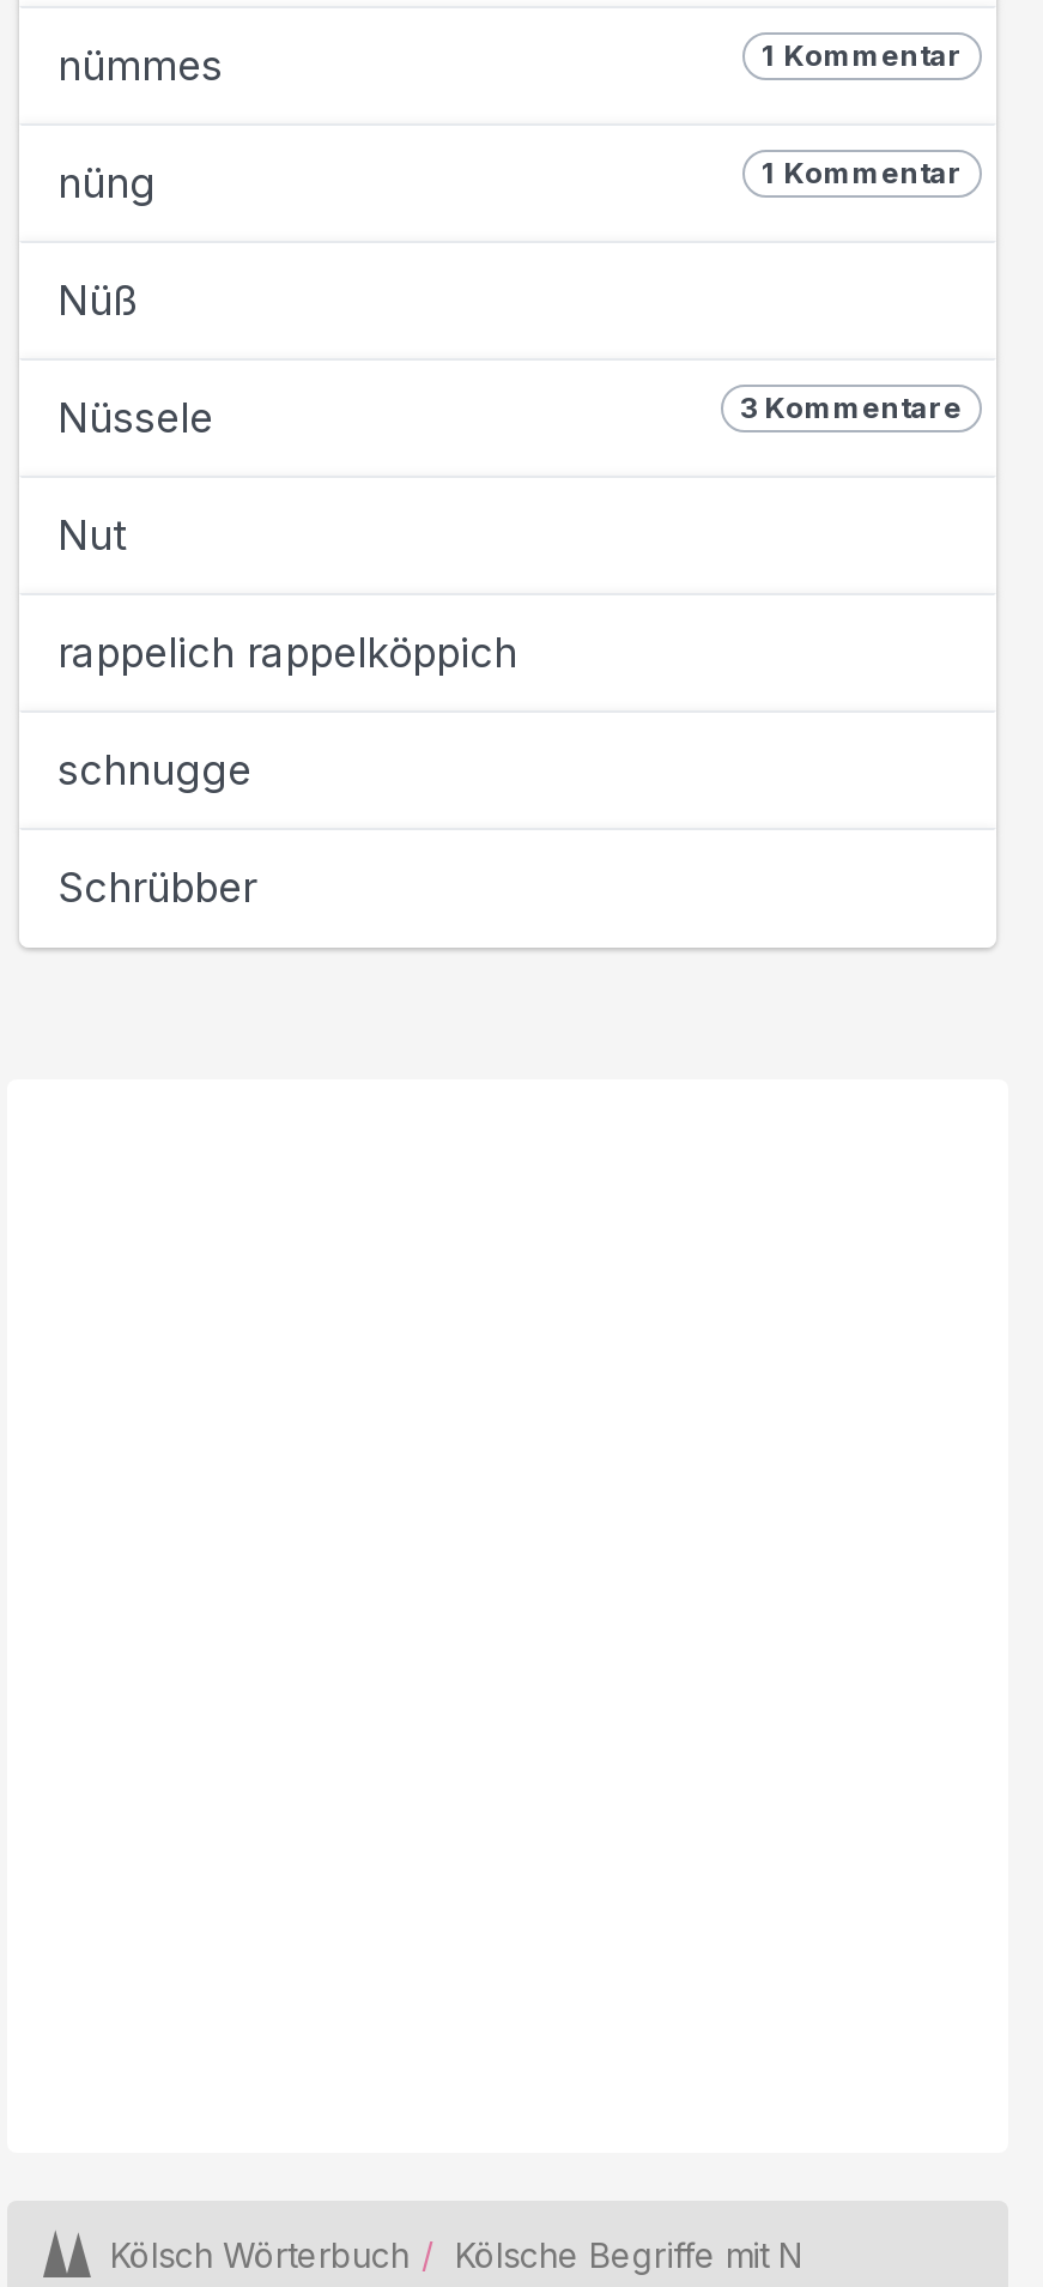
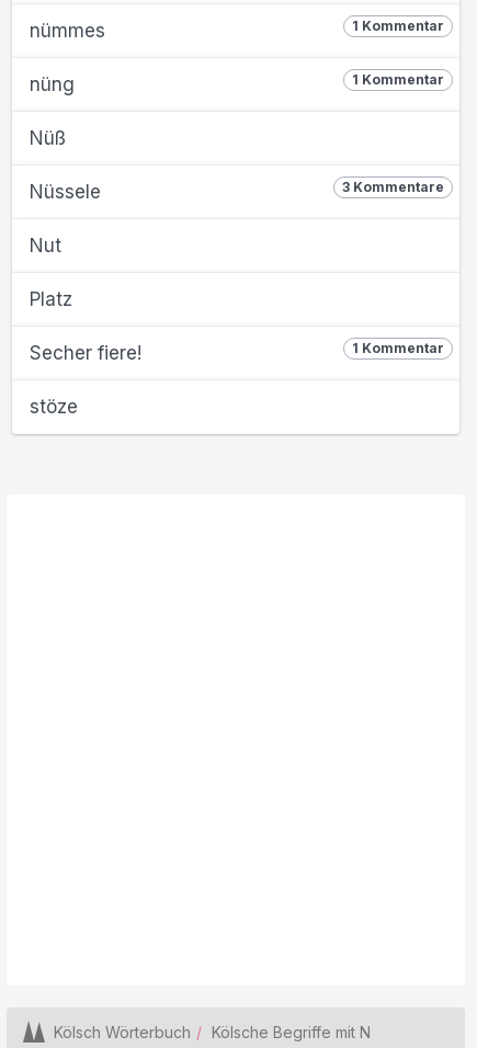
[57,629,517,677] rappelich rappelköppich -> [30,288,72,310] Platz
[57,746,251,794] schnugge -> [30,340,444,364] 1 Kommentar | Secher fiere!
[57,864,256,912] Schrübber -> [30,396,78,418] stöze

